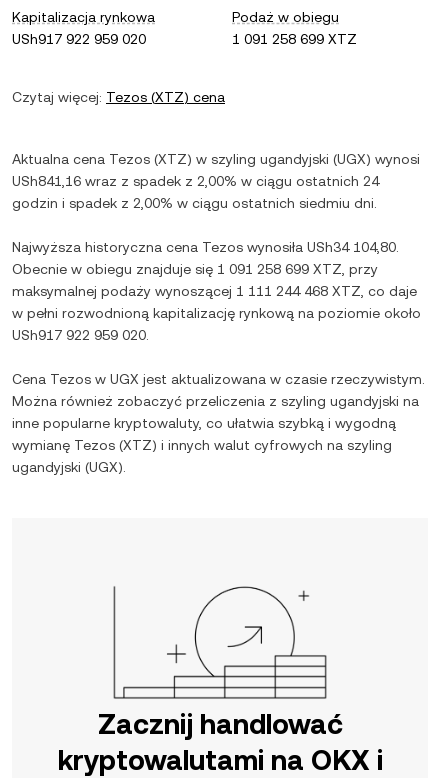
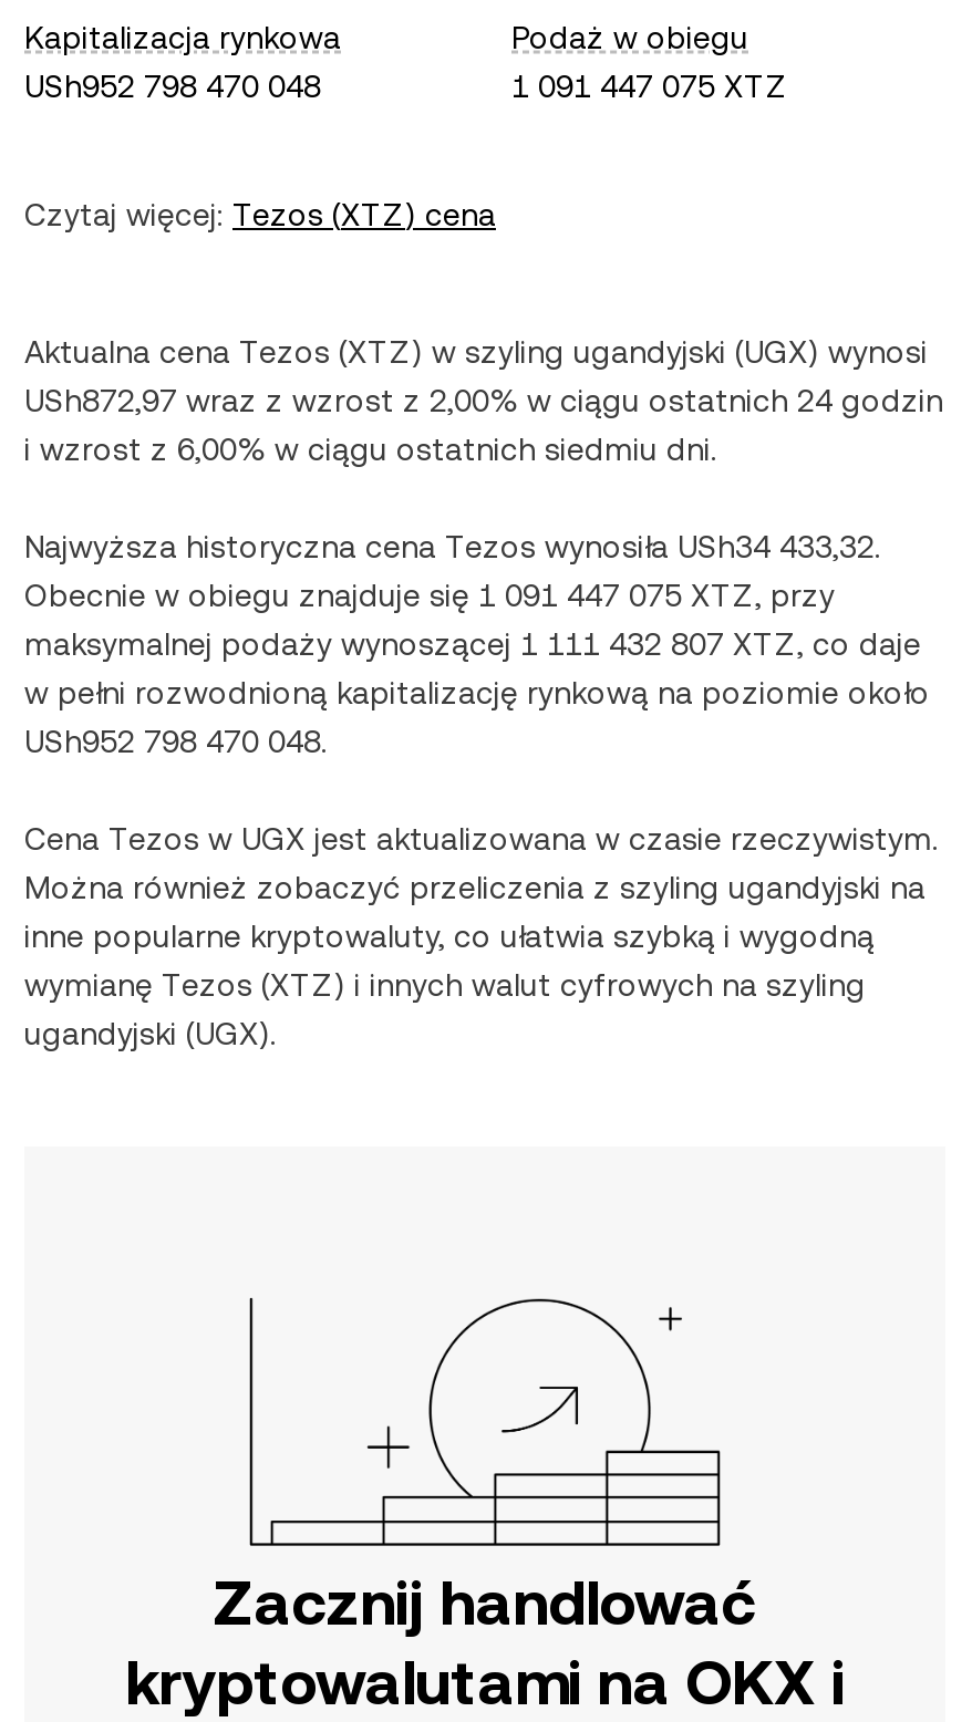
[12,31,146,47] USh917 922 959 020 -> [24,69,321,104] USh952 798 470 048
[232,31,357,47] 1 091 258 699 XTZ -> [511,69,788,104] 1 091 447 075 XTZ
[12,173,379,211] USh841,16 wraz z spadek z 2,00% w ciągu ostatnich 24 | godzin i spadek z 2,00% w ciągu ostatnich siedmiu dni. -> [24,383,943,467] USh872,97 wraz z wzrost z 2,00% w ciągu ostatnich 24 godzin | i wzrost z 6,00% w ciągu ostatnich siedmiu dni.
[12,239,417,299] Najwyższa historyczna cena Tezos wynosiła USh34 104,80. | Obecnie w obiegu znajduje się 1 091 258 699 XTZ, przy | maksymalnej podaży wynoszącej 1 111 244 468 XTZ, co daje -> [24,529,921,662] Najwyższa historyczna cena Tezos wynosiła USh34 433,32. | Obecnie w obiegu znajduje się 1 091 447 075 XTZ, przy | maksymalnej podaży wynoszącej 1 111 432 807 XTZ, co daje
[12,327,149,343] USh917 922 959 020. -> [24,724,328,759] USh952 798 470 048.

